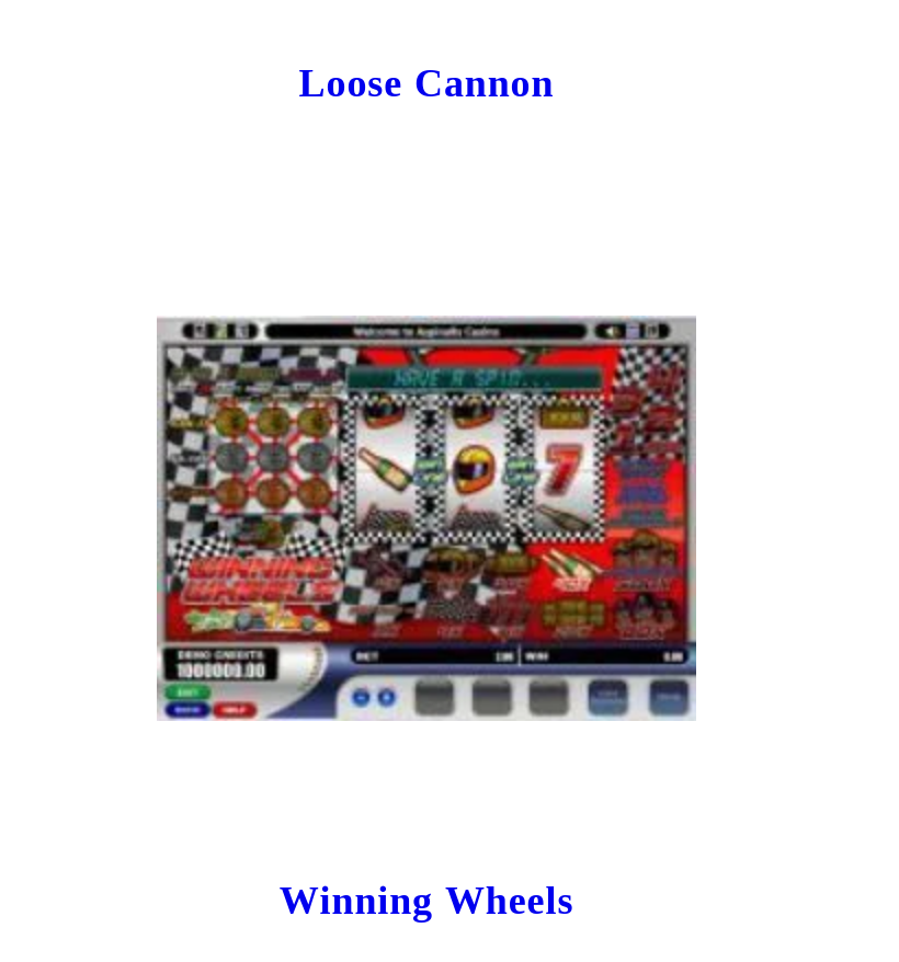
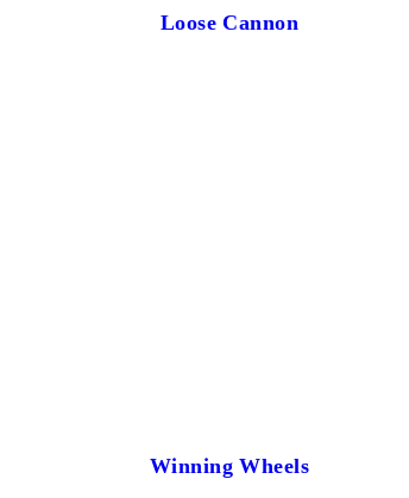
[155,316,698,721] [image] -> none

